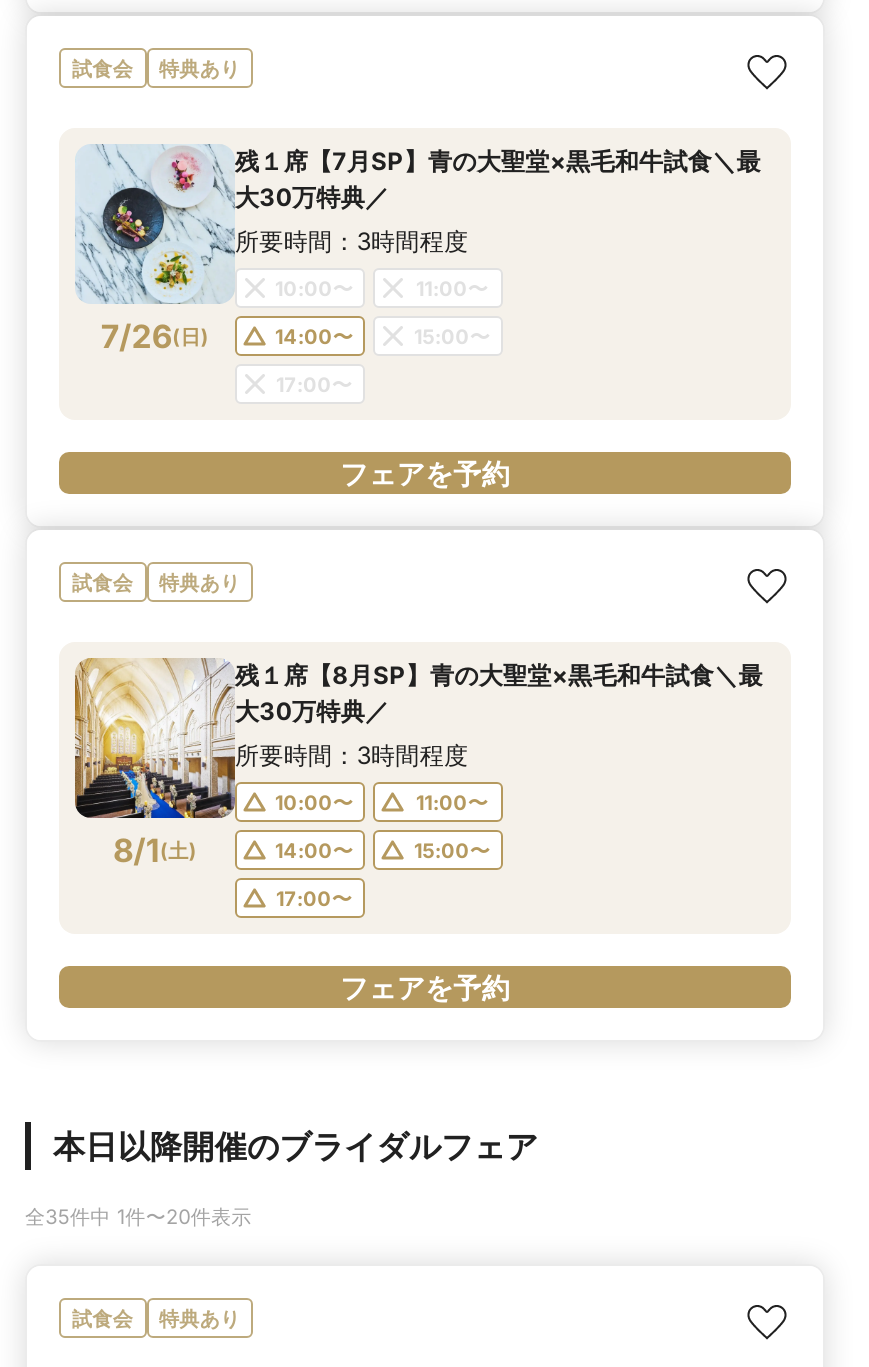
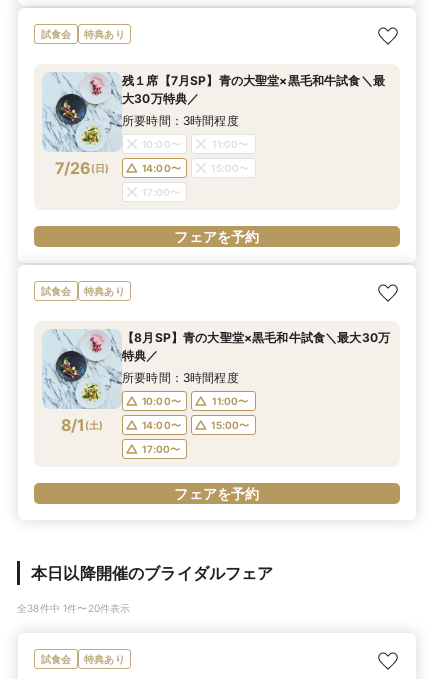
[73,656,763,820] [image] | 残１席【8月SP】青の大聖堂×黒毛和牛試食＼最 | 大30万特典／ -> [42,329,390,409] [image] | 【8月SP】青の大聖堂×黒毛和牛試食＼最大30万 | 特典／
[25,1204,252,1228] 全35件中 1件〜20件表示 -> [17,602,130,614] 全38件中 1件〜20件表示

